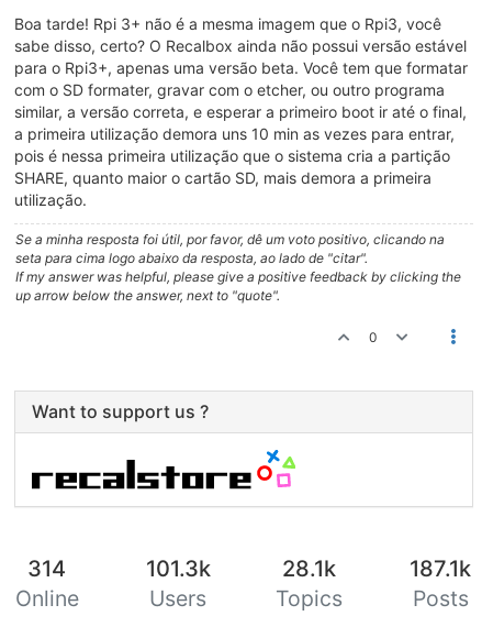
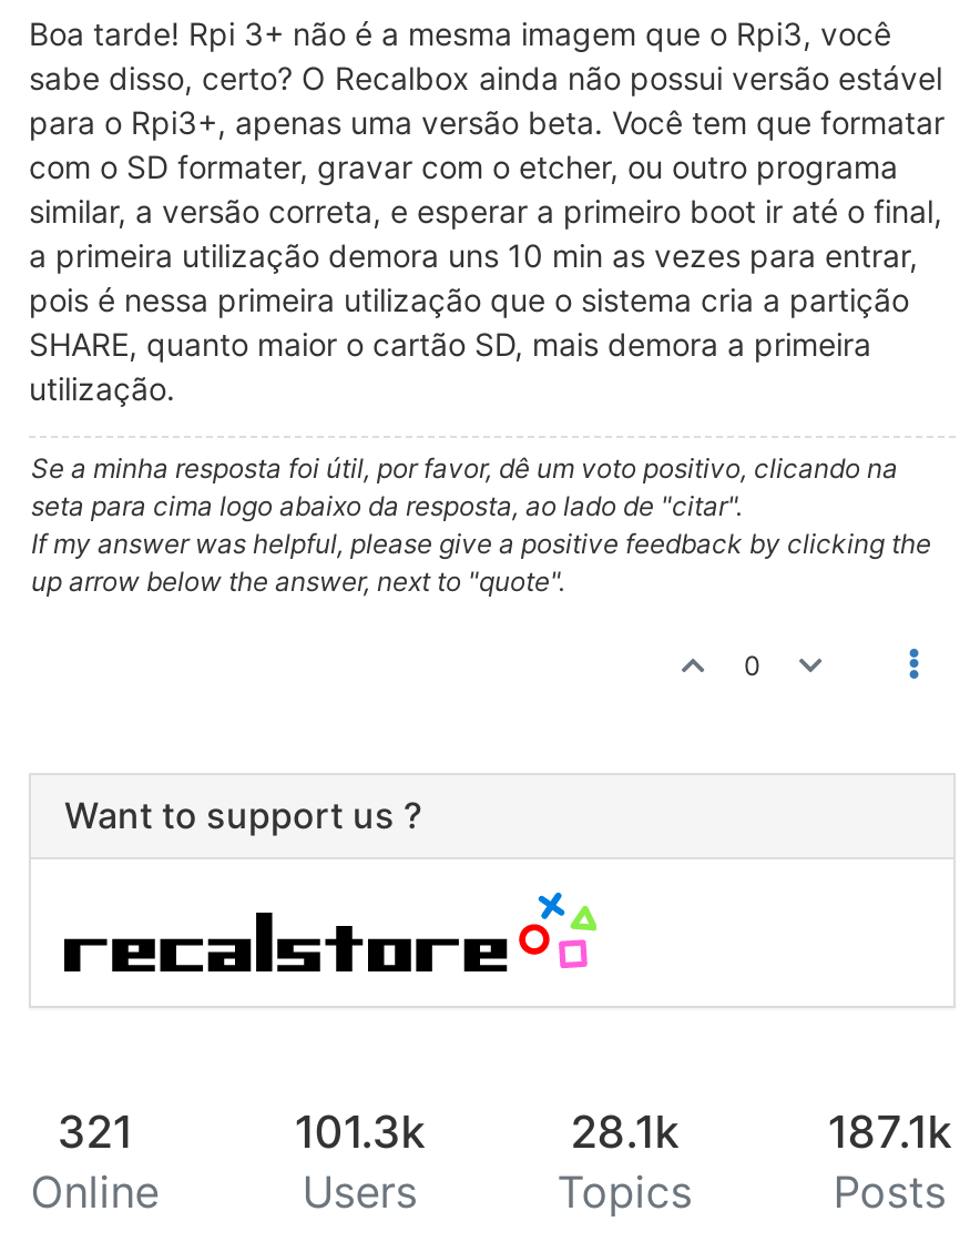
[28,555,66,581] 314 -> [57,1105,133,1158] 321

